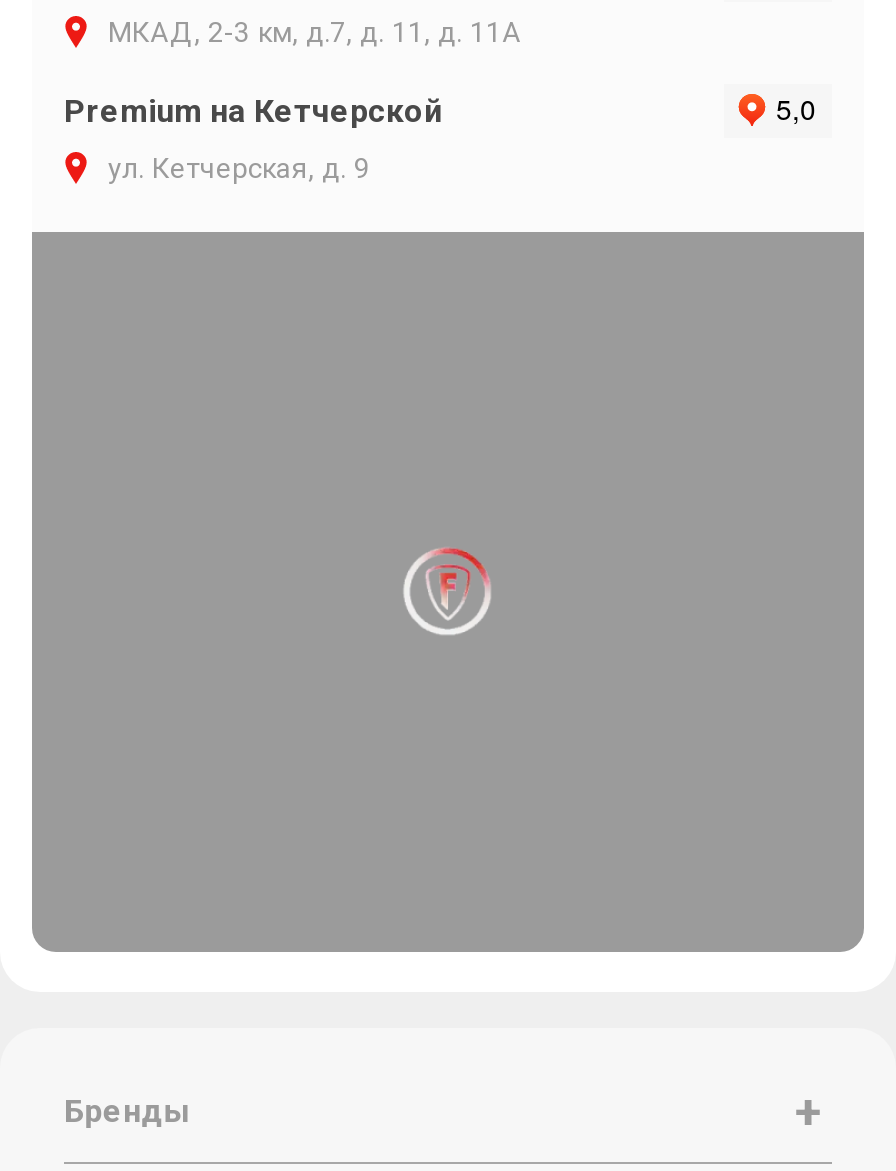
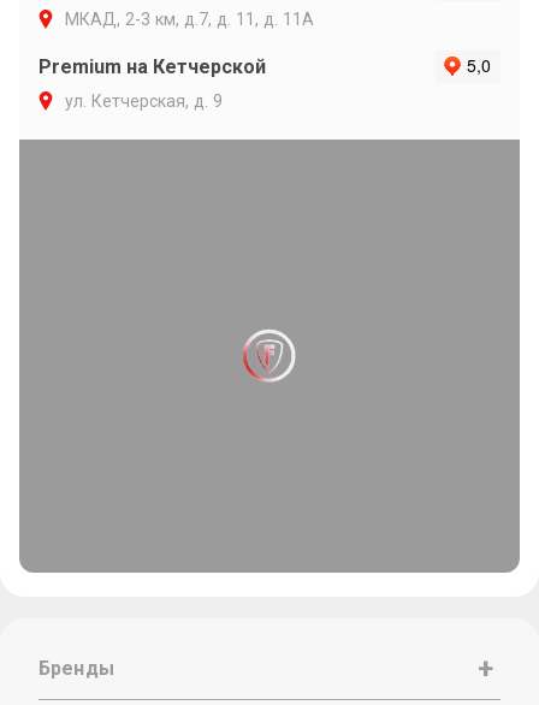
[402,546,492,636] [image] -> [242,328,296,383] [image]

